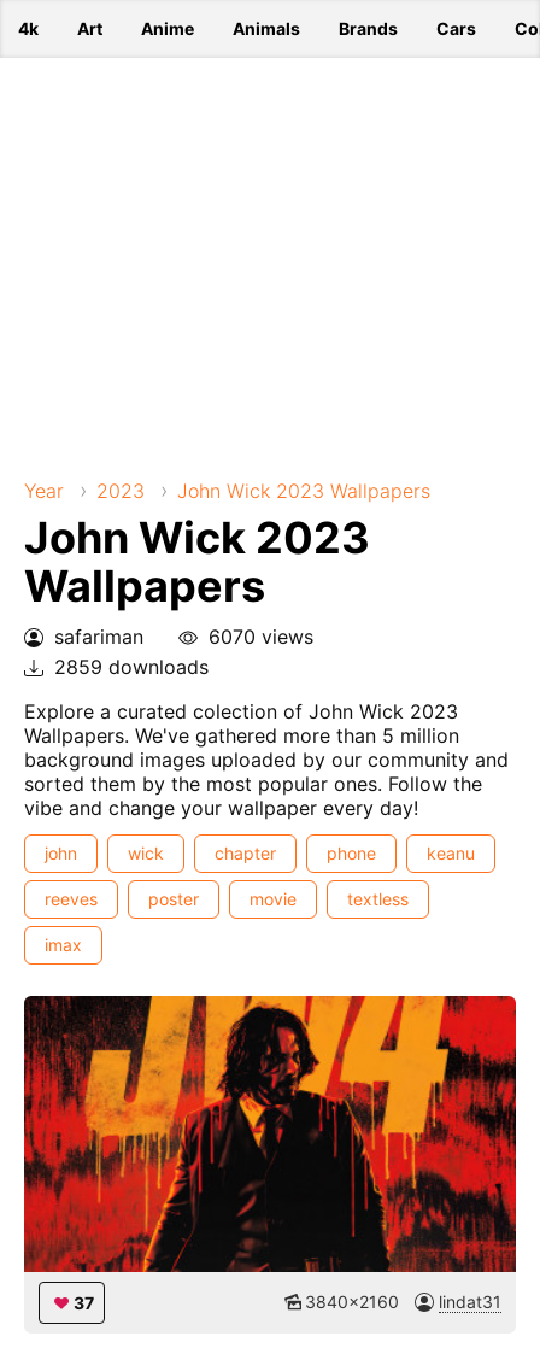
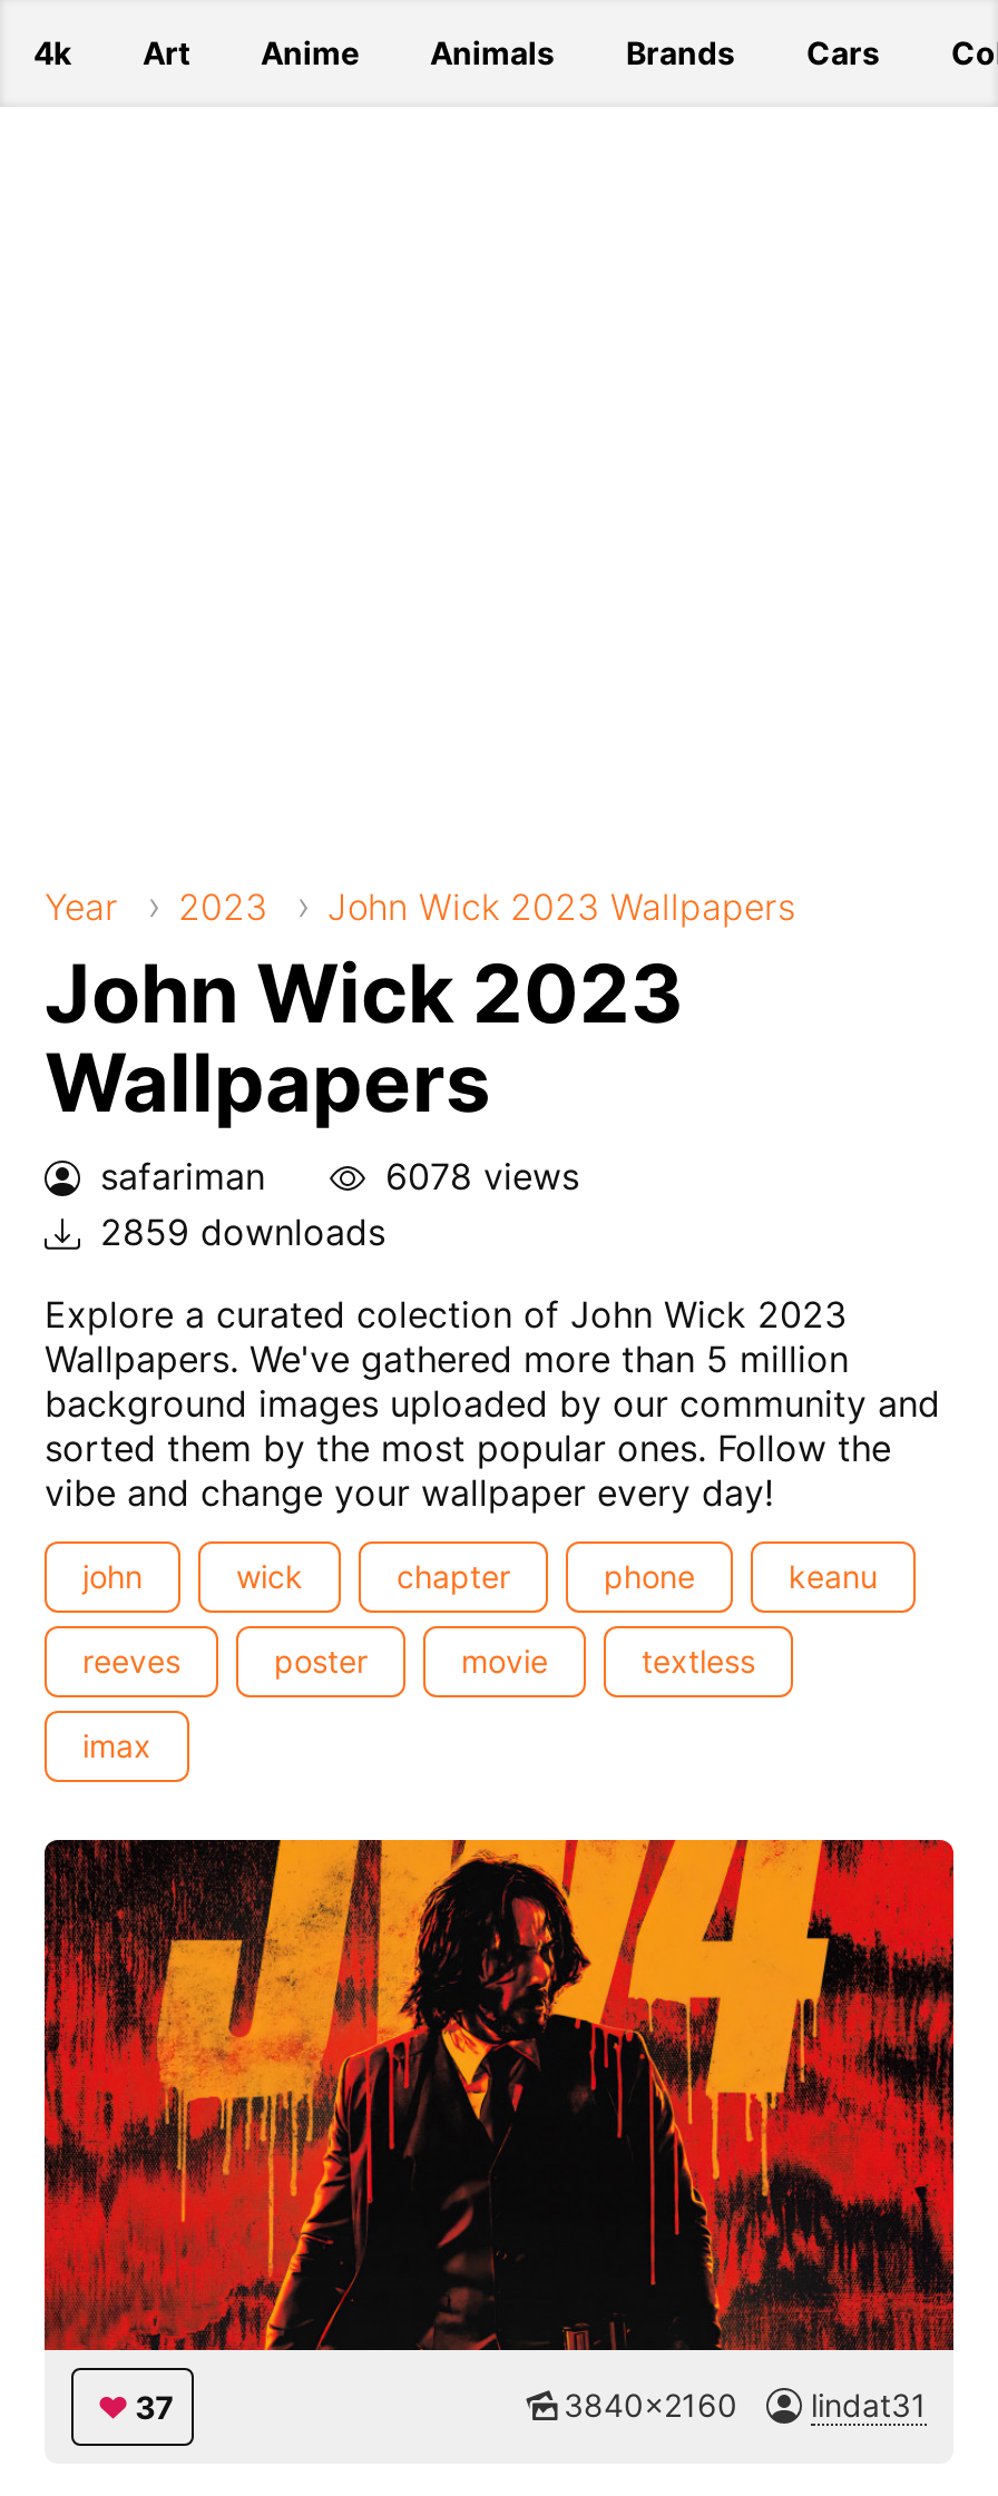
[202,625,313,649] 6070 views -> [374,1154,579,1198] 6078 views

